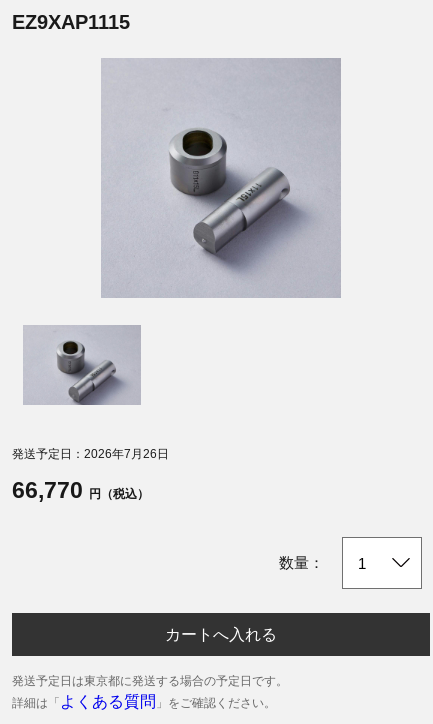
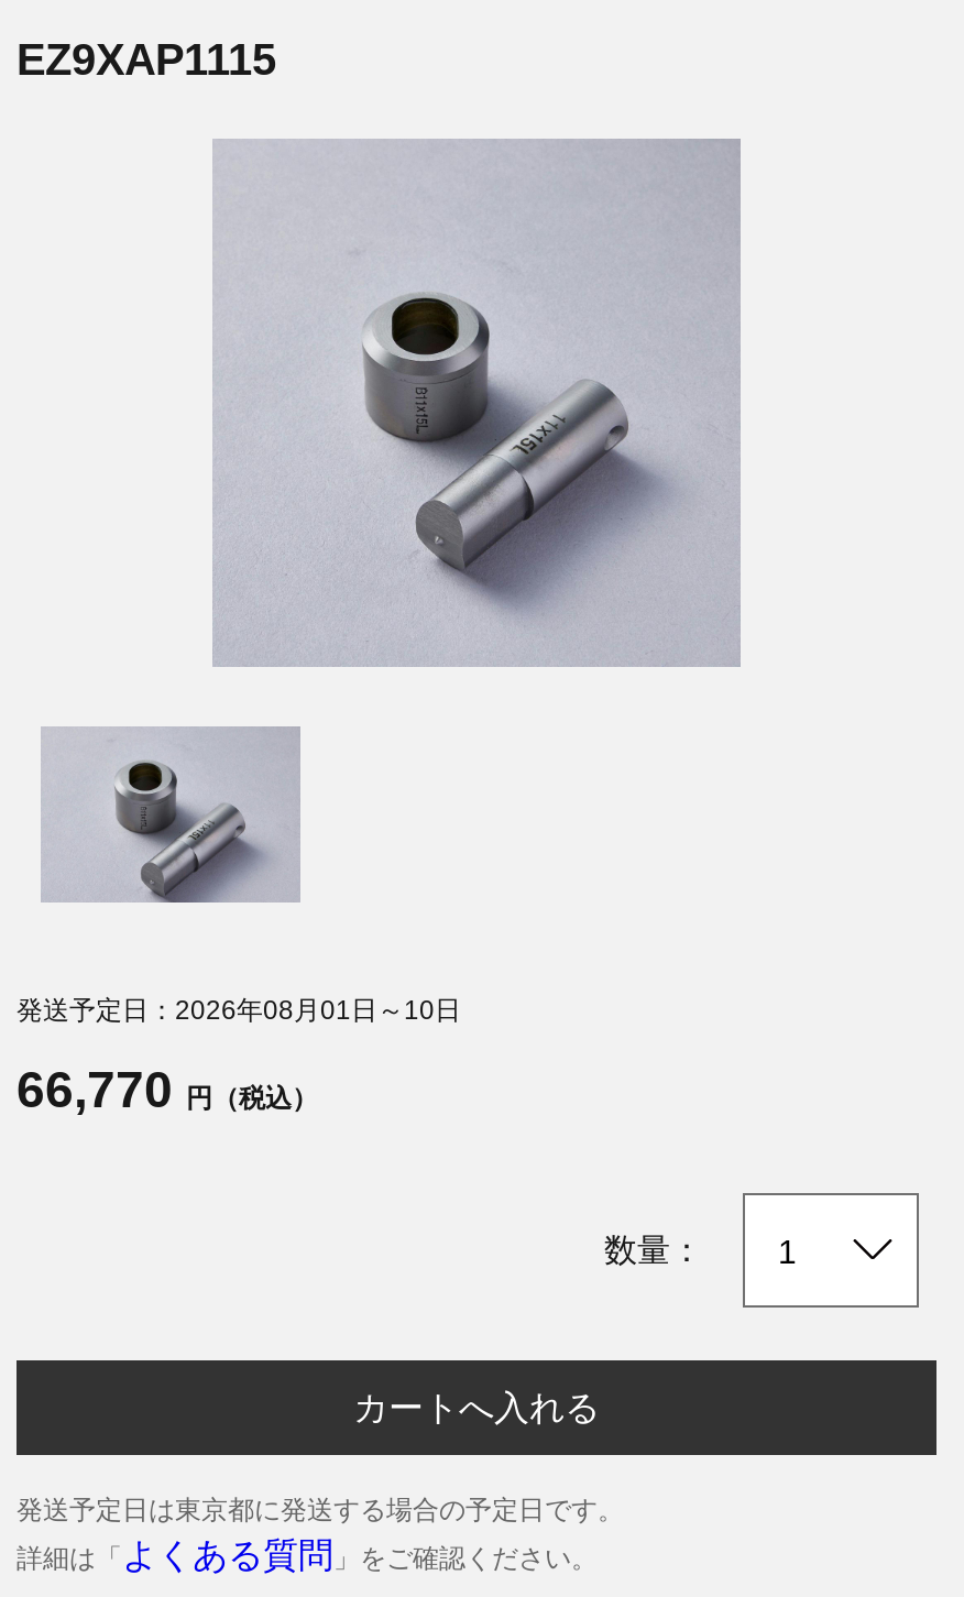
[12,447,169,461] 発送予定日：2026年7月26日 -> [17,995,461,1026] 発送予定日：2026年08月01日～10日

